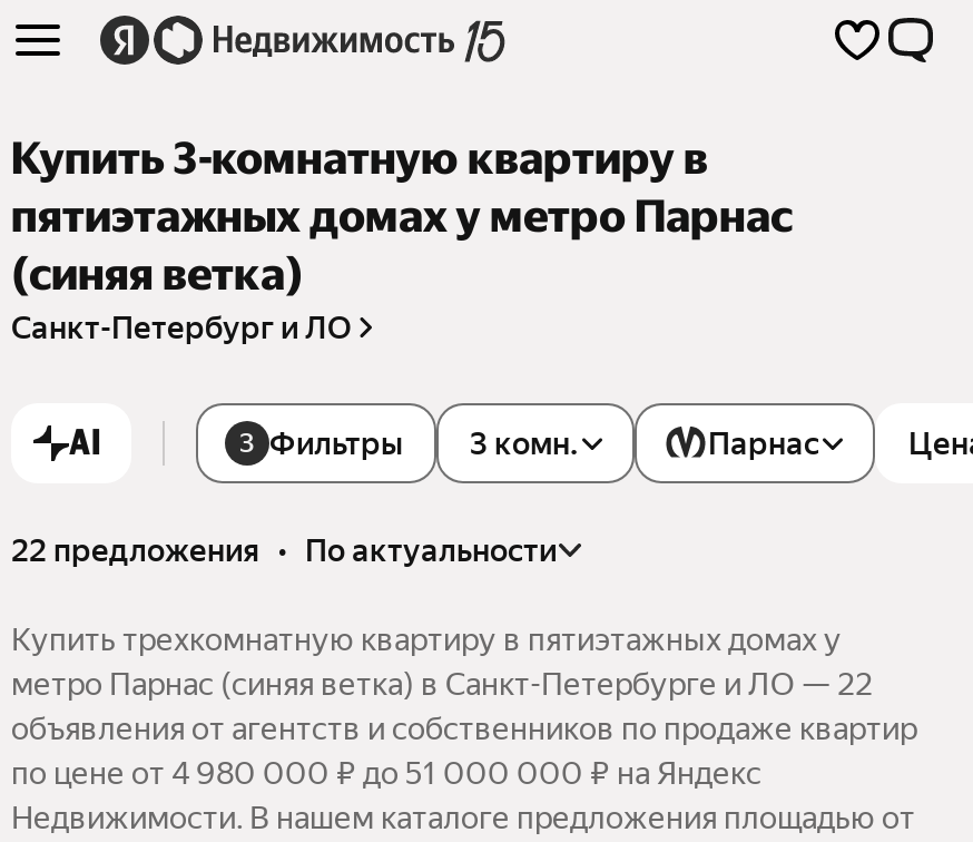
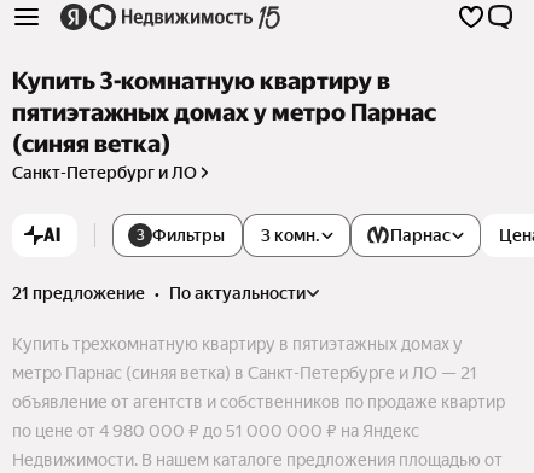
[11,533,557,568] 22 предложения • по актуальности -> [12,284,306,303] 21 предложение • по актуальности
[11,666,873,702] метро Парнас (синяя ветка) в Санкт-Петербурге и ЛО — 22 -> [12,363,477,383] метро Парнас (синяя ветка) в Санкт-Петербурге и ЛО — 21
[11,711,917,747] объявления от агентств и собственников по продаже квартир -> [12,392,505,412] объявление от агентств и собственников по продаже квартир

